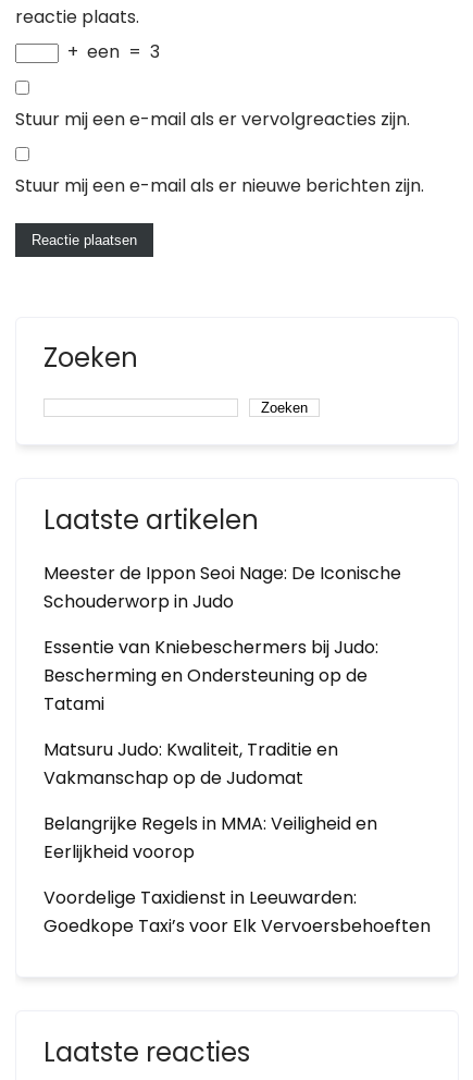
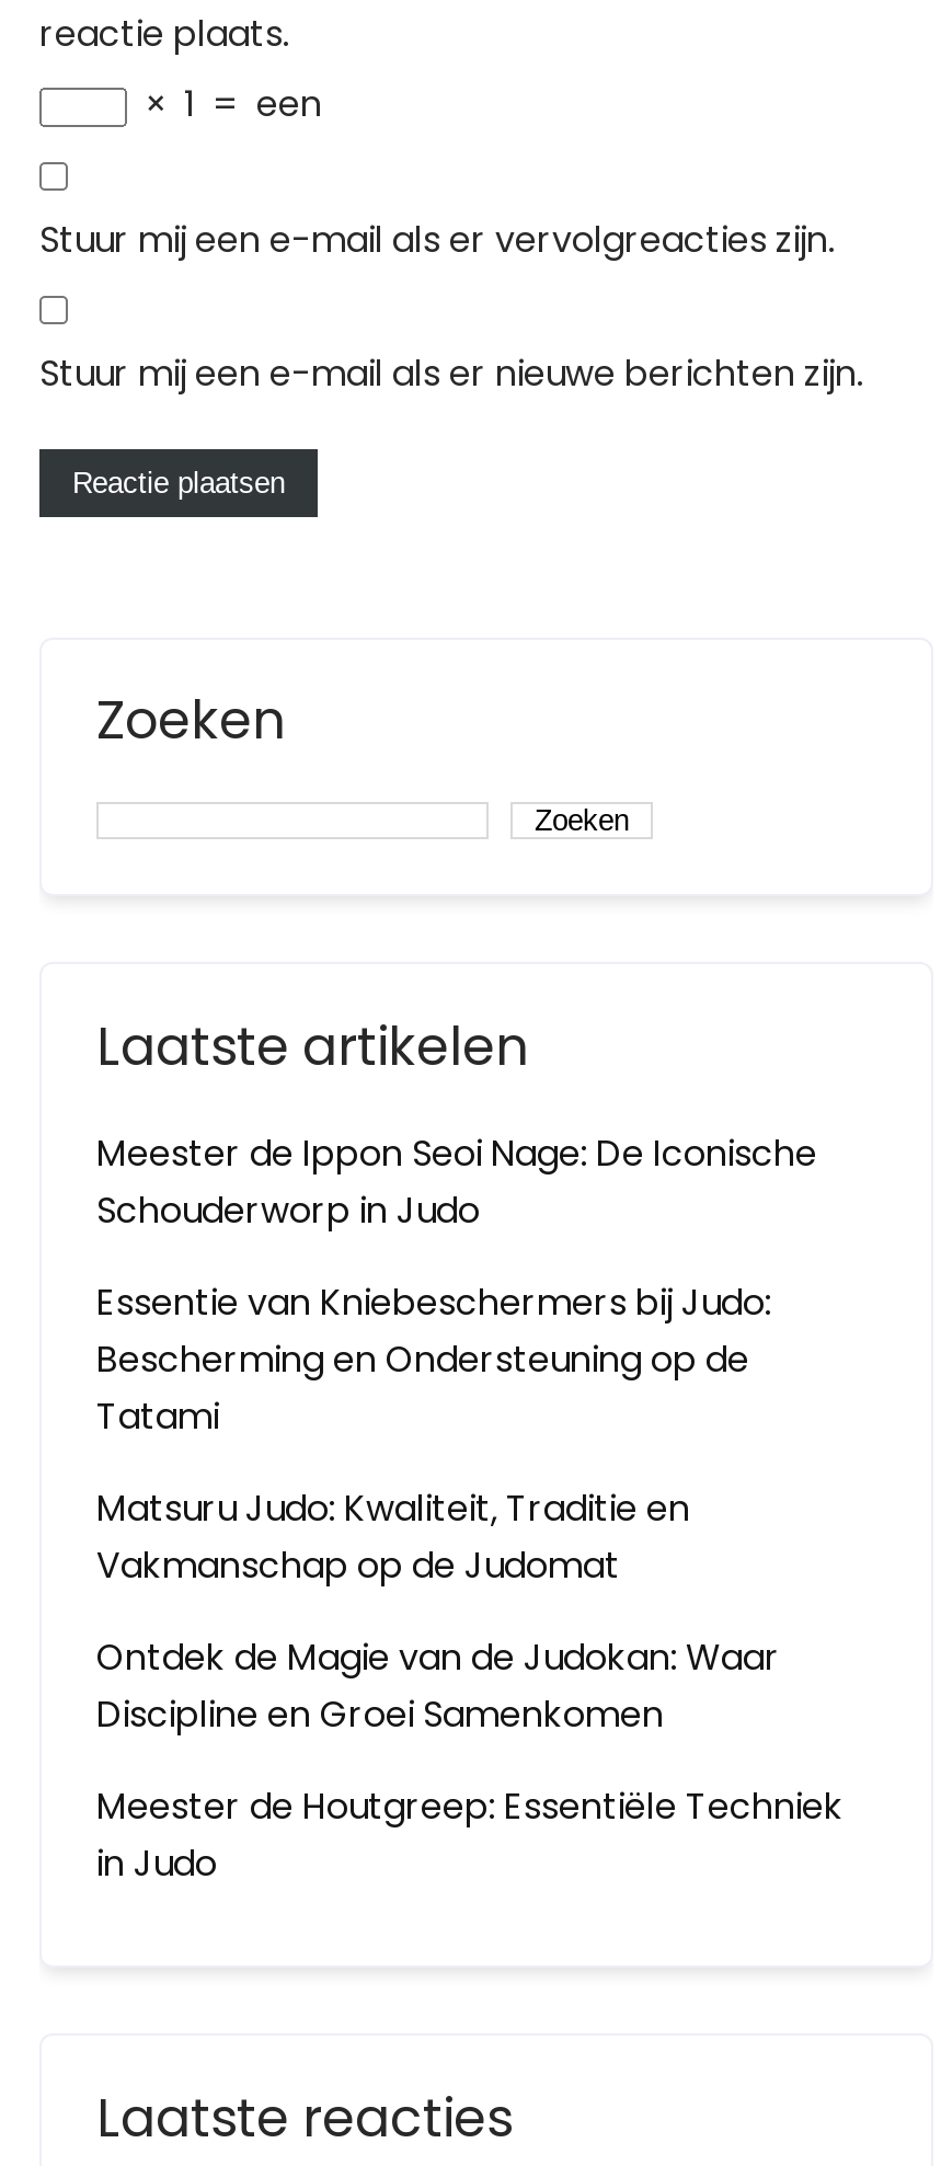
[63,39,160,64] + een = 3 -> [136,79,322,129] × 1 = een
[43,811,377,864] Belangrijke Regels in MMA: Veiligheid en | Eerlijkheid voorop -> [96,1632,780,1740] Ontdek de Magie van de Judokan: Waar | Discipline en Groei Samenkomen
[43,885,431,938] Voordelige Taxidienst in Leeuwarden: | Goedkope Taxi’s voor Elk Vervoersbehoeften -> [96,1781,844,1889] Meester de Houtgreep: Essentiële Techniek | in Judo

